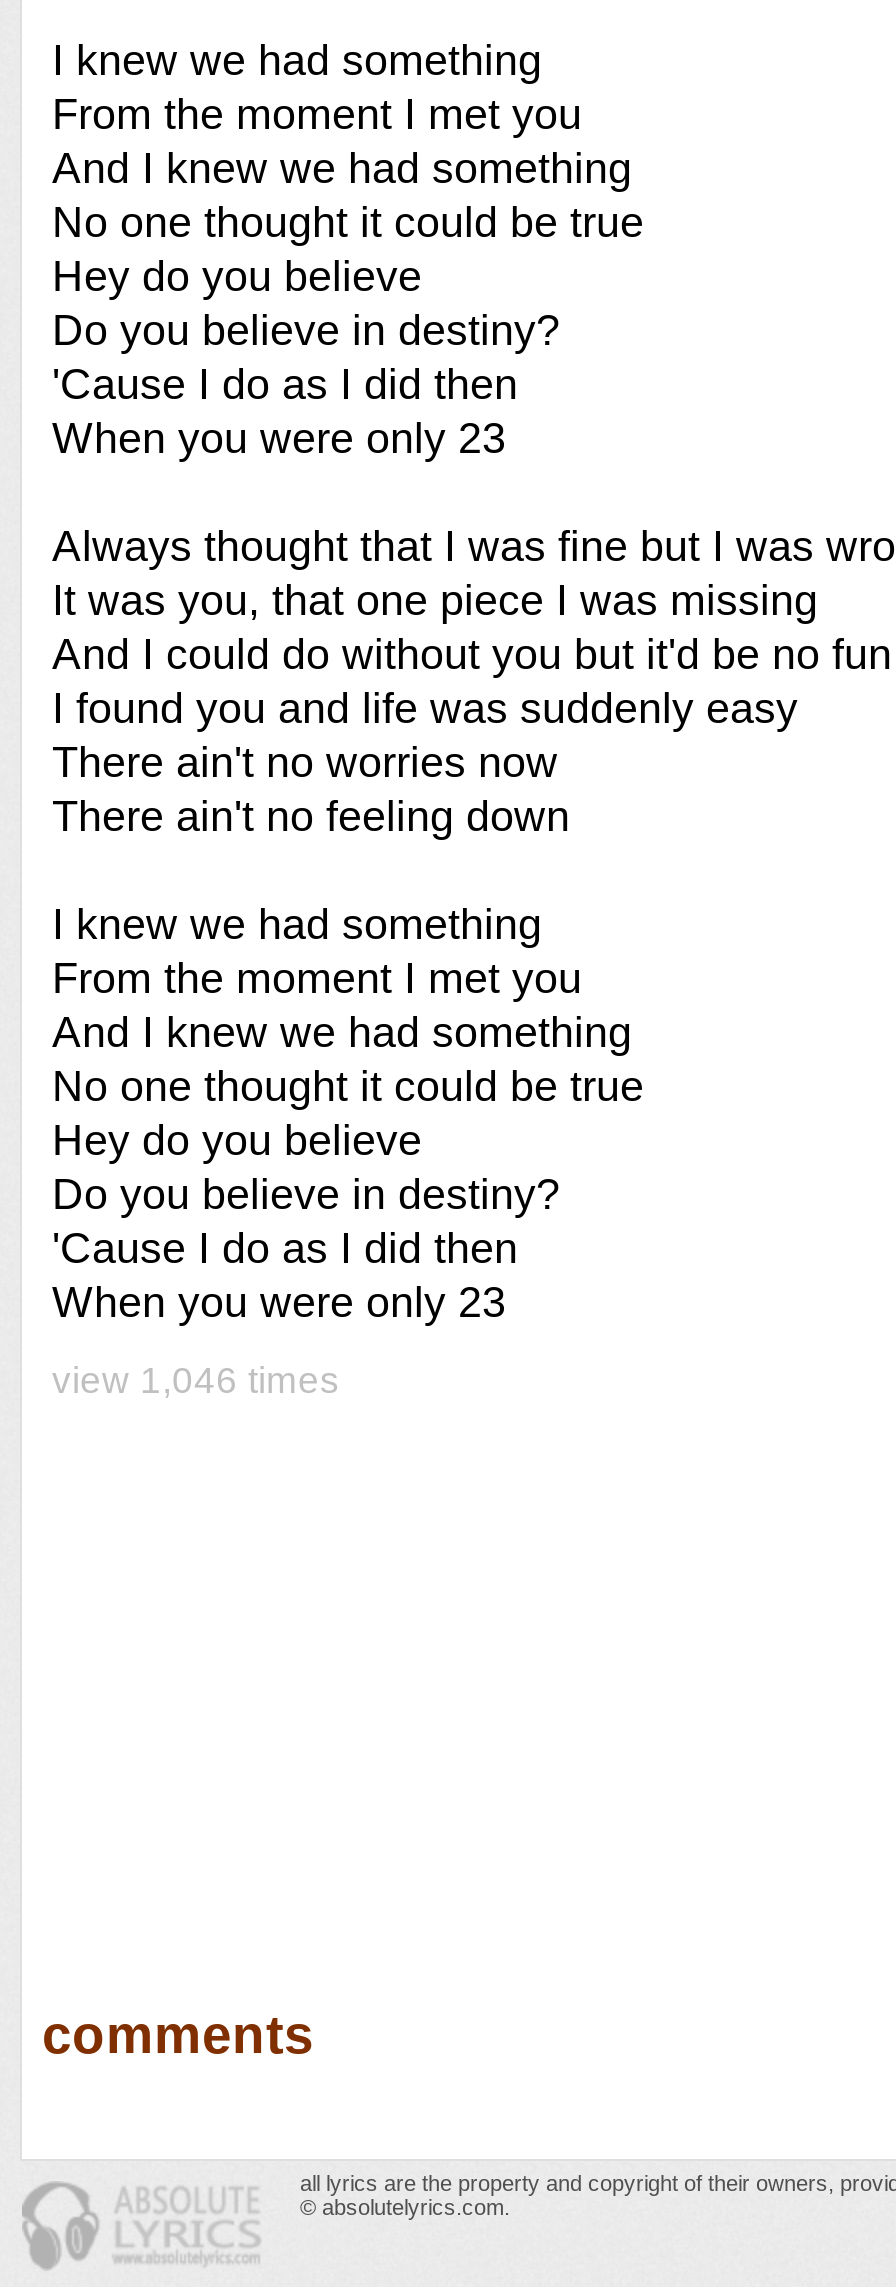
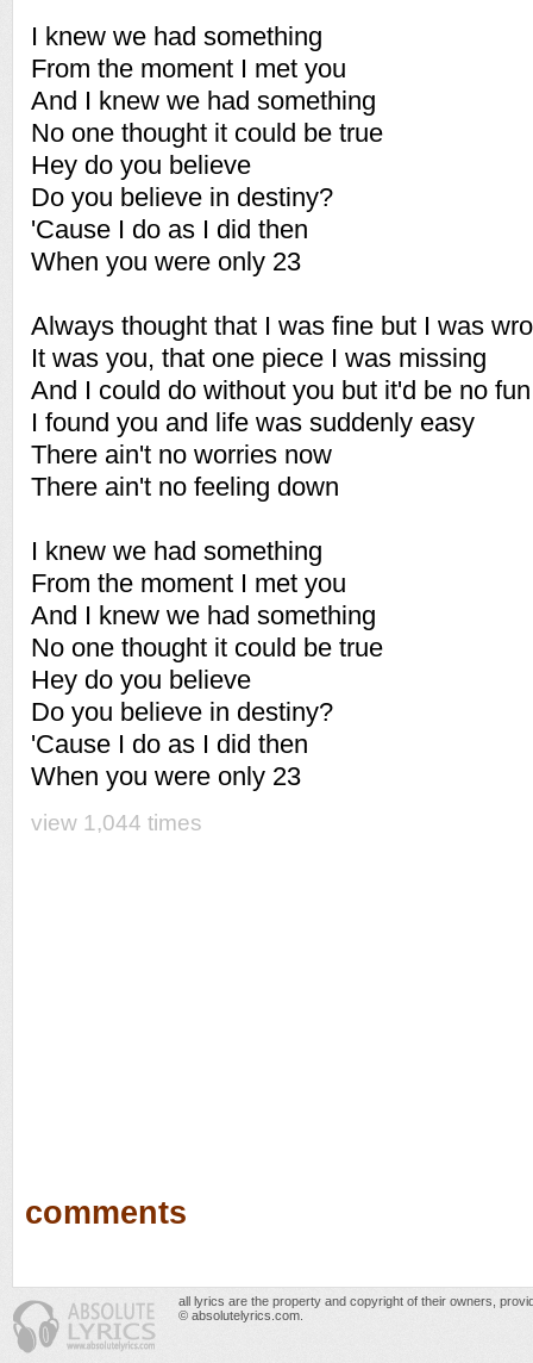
[52,1359,340,1401] view 1,046 times -> [31,810,202,835] view 1,044 times

